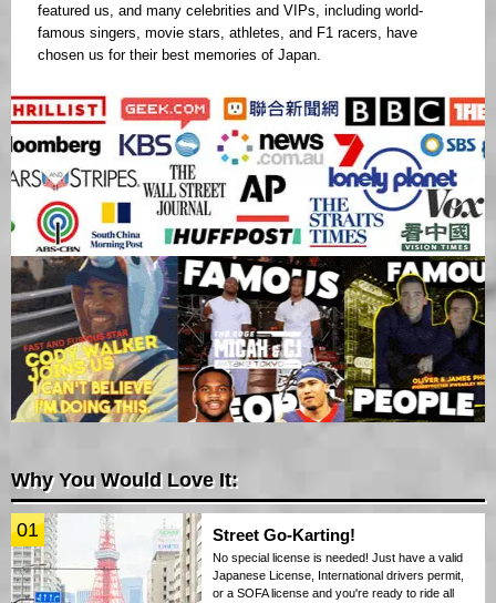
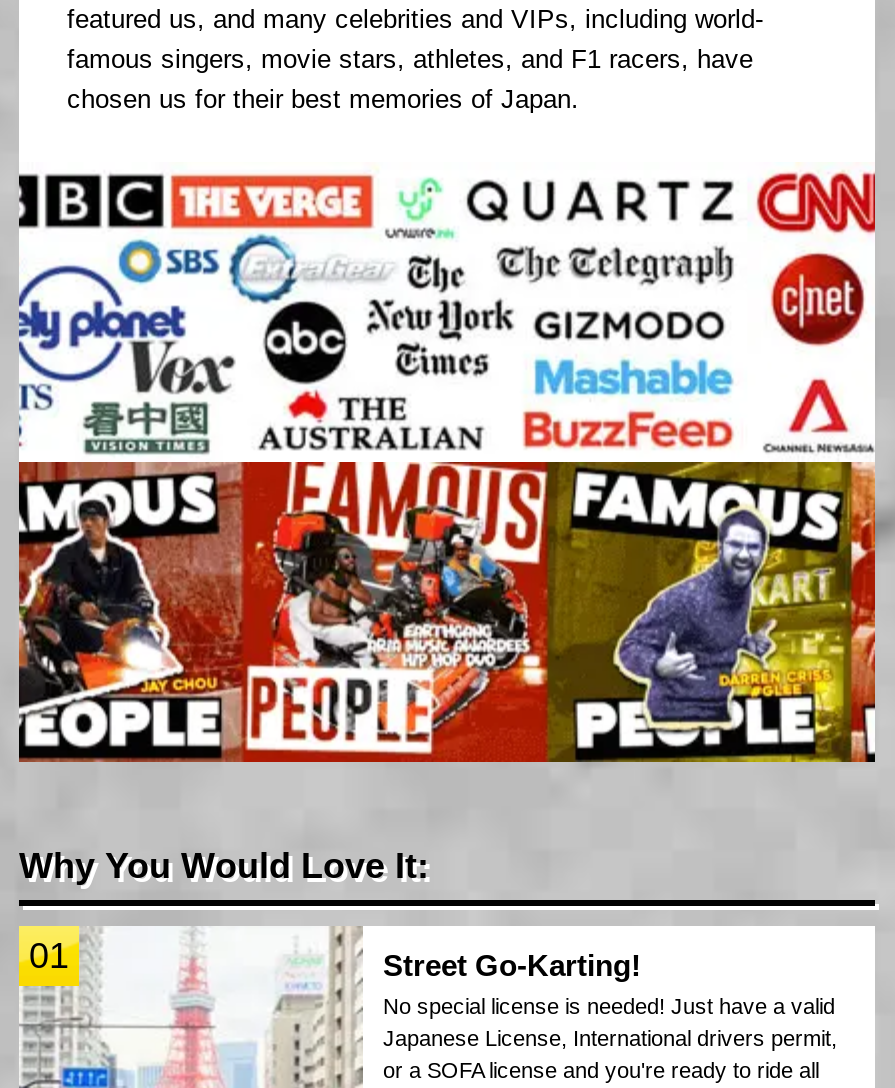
[10,94,486,423] [image] -> [17,172,877,764] [image]

